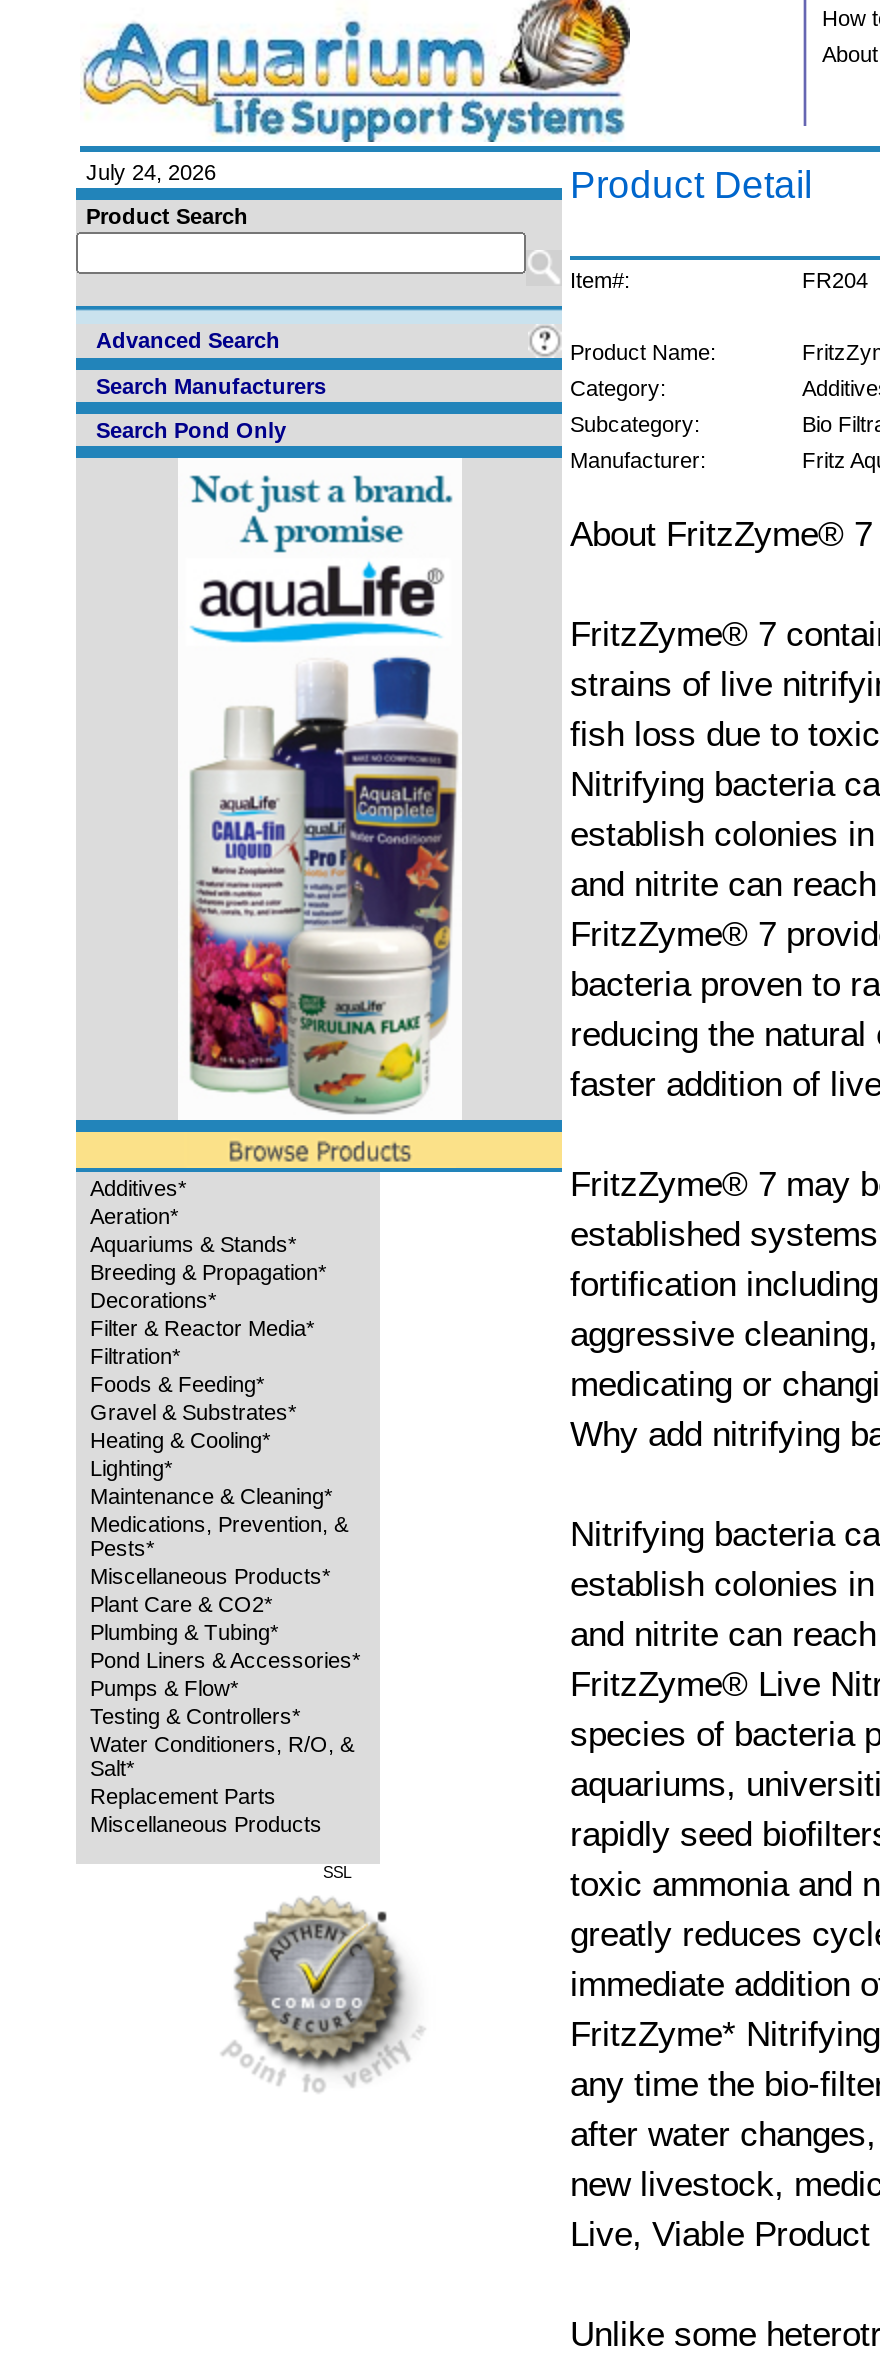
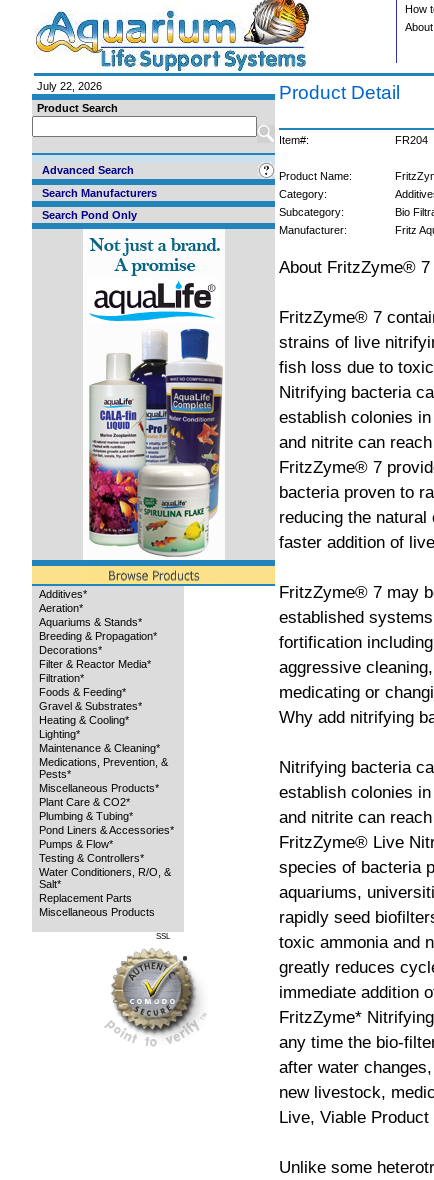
[86,160,216,184] July 24, 2026 -> [37,80,102,92] July 22, 2026

